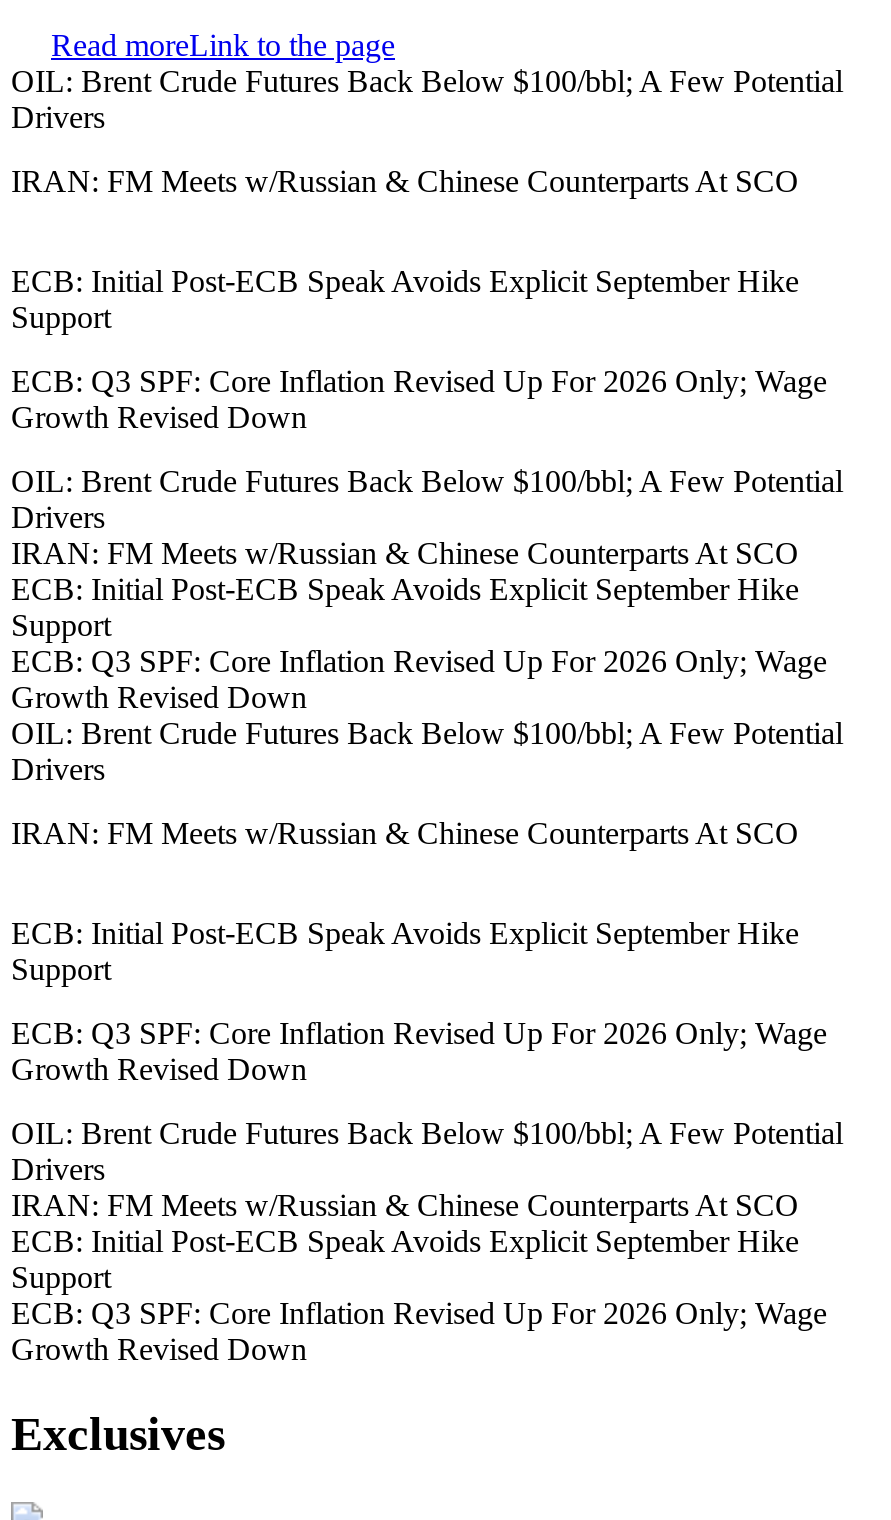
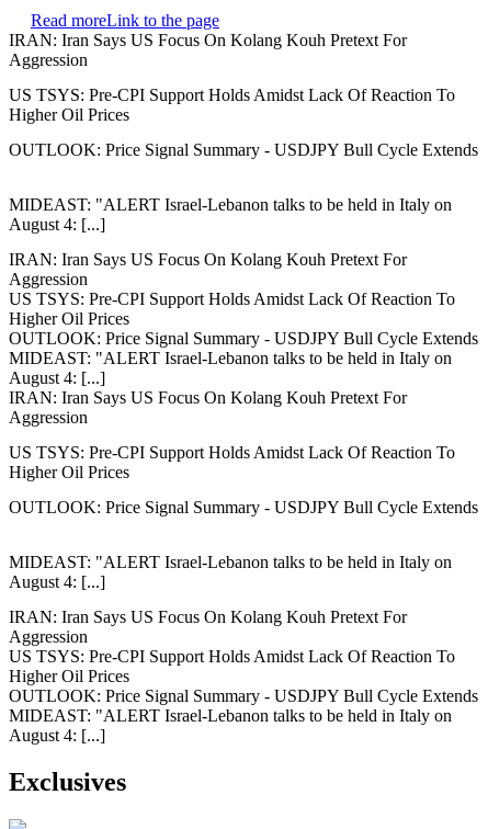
[11,64,843,134] OIL: Brent Crude Futures Back Below $100/bbl; A Few Potential | Drivers -> [9,31,407,69] IRAN: Iran Says US Focus On Kolang Kouh Pretext For | Aggression
[11,164,799,198] IRAN: FM Meets w/Russian & Chinese Counterparts At SCO -> [9,86,455,124] US TSYS: Pre-CPI Support Holds Amidst Lack Of Reaction To | Higher Oil Prices
[11,264,799,334] ECB: Initial Post-ECB Speak Avoids Explicit September Hike | Support -> [9,141,478,159] OUTLOOK: Price Signal Summary - USDJPY Bull Cycle Extends
[11,364,827,434] ECB: Q3 SPF: Core Inflation Revised Up For 2026 Only; Wage | Growth Revised Down -> [9,195,452,234] MIDEAST: "ALERT Israel-Lebanon talks to be held in Italy on | August 4: [...]
[11,464,843,786] OIL: Brent Crude Futures Back Below $100/bbl; A Few Potential | Drivers | IRAN: FM Meets w/Russian & Chinese Counterparts At SCO | ECB: Initial Post-ECB Speak Avoids Explicit September Hike | Support | ECB: Q3 SPF: Core Inflation Revised Up For 2026 Only; Wage | Growth Revised Down | OIL: Brent Crude Futures Back Below $100/bbl; A Few Potential | Drivers -> [9,250,478,427] IRAN: Iran Says US Focus On Kolang Kouh Pretext For | Aggression | US TSYS: Pre-CPI Support Holds Amidst Lack Of Reaction To | Higher Oil Prices | OUTLOOK: Price Signal Summary - USDJPY Bull Cycle Extends | MIDEAST: "ALERT Israel-Lebanon talks to be held in Italy on | August 4: [...] | IRAN: Iran Says US Focus On Kolang Kouh Pretext For | Aggression
[11,816,799,850] IRAN: FM Meets w/Russian & Chinese Counterparts At SCO -> [9,443,455,482] US TSYS: Pre-CPI Support Holds Amidst Lack Of Reaction To | Higher Oil Prices
[11,916,799,986] ECB: Initial Post-ECB Speak Avoids Explicit September Hike | Support -> [9,498,478,517] OUTLOOK: Price Signal Summary - USDJPY Bull Cycle Extends
[11,1016,827,1086] ECB: Q3 SPF: Core Inflation Revised Up For 2026 Only; Wage | Growth Revised Down -> [9,553,452,591] MIDEAST: "ALERT Israel-Lebanon talks to be held in Italy on | August 4: [...]
[11,1116,843,1366] OIL: Brent Crude Futures Back Below $100/bbl; A Few Potential | Drivers | IRAN: FM Meets w/Russian & Chinese Counterparts At SCO | ECB: Initial Post-ECB Speak Avoids Explicit September Hike | Support | ECB: Q3 SPF: Core Inflation Revised Up For 2026 Only; Wage | Growth Revised Down -> [9,608,478,745] IRAN: Iran Says US Focus On Kolang Kouh Pretext For | Aggression | US TSYS: Pre-CPI Support Holds Amidst Lack Of Reaction To | Higher Oil Prices | OUTLOOK: Price Signal Summary - USDJPY Bull Cycle Extends | MIDEAST: "ALERT Israel-Lebanon talks to be held in Italy on | August 4: [...]

